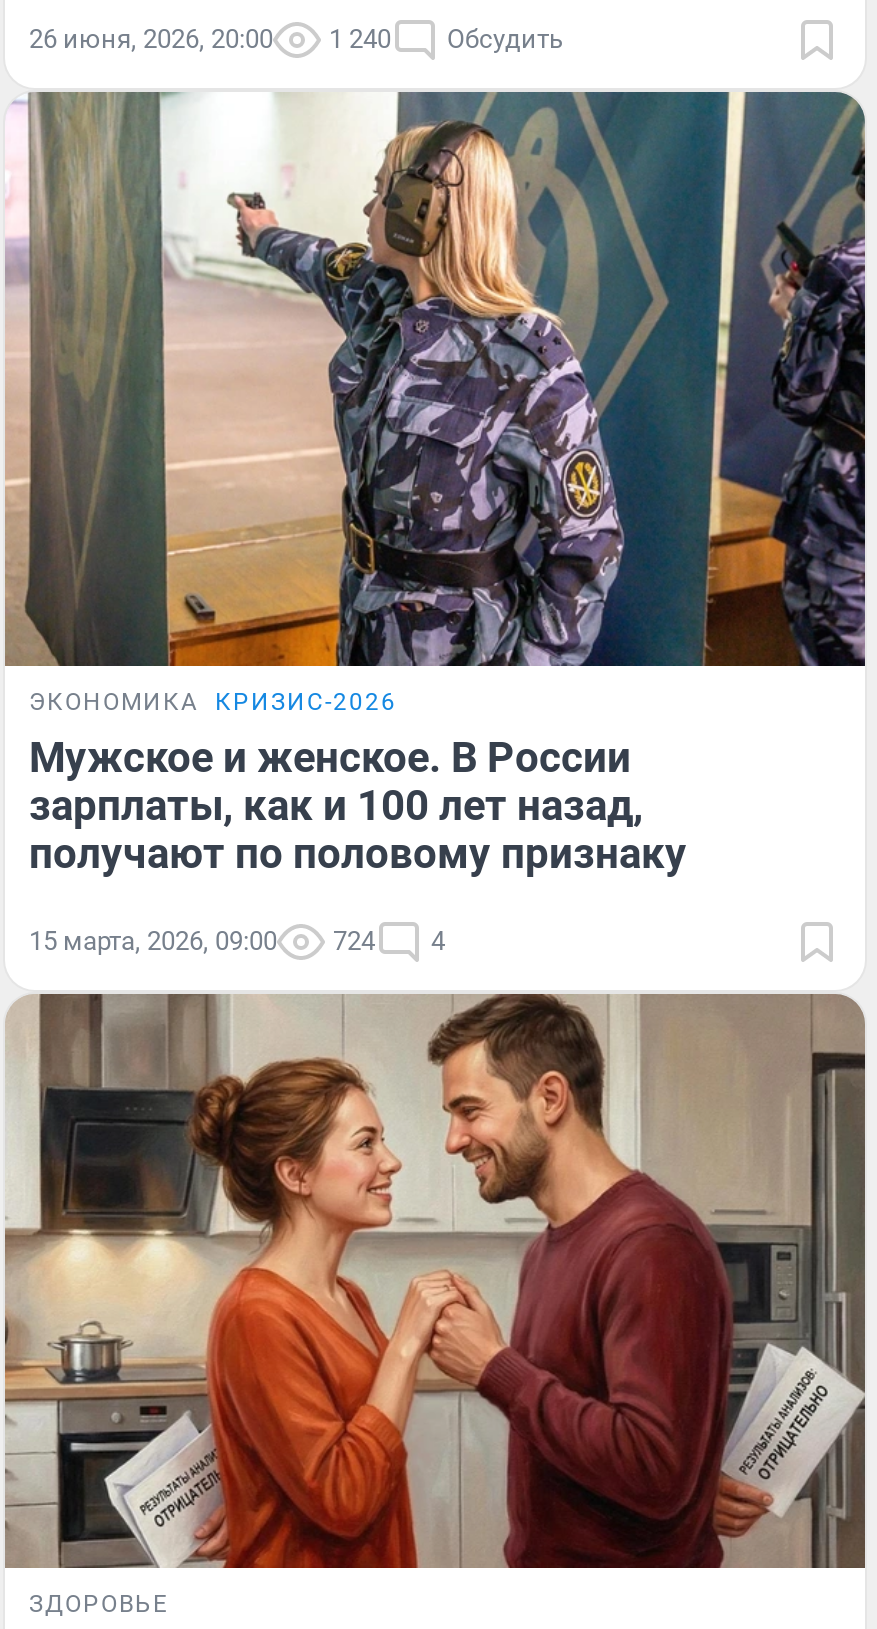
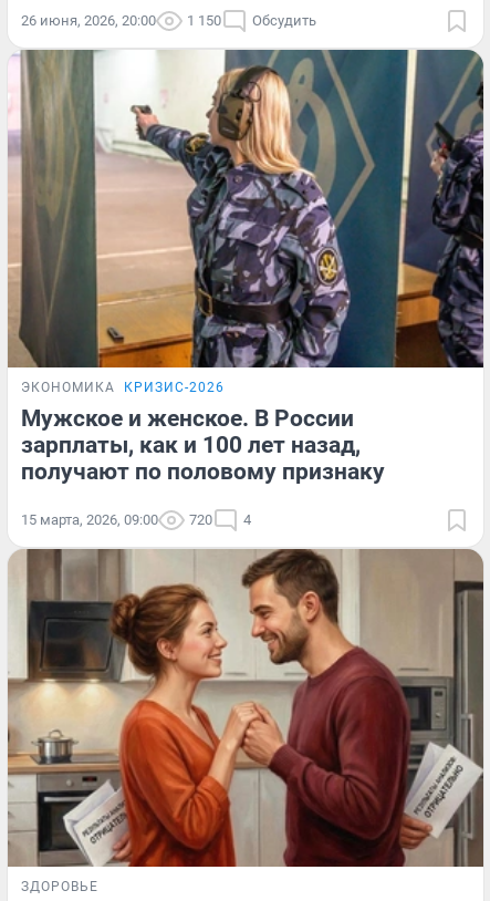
[29,25,563,55] 26 июня, 2026, 20:00 1 240 Обсудить -> [21,13,316,29] 26 июня, 2026, 20:00 1 150 Обсудить
[29,926,445,956] 15 марта, 2026, 09:00 724 4 -> [21,511,251,528] 15 марта, 2026, 09:00 720 4

